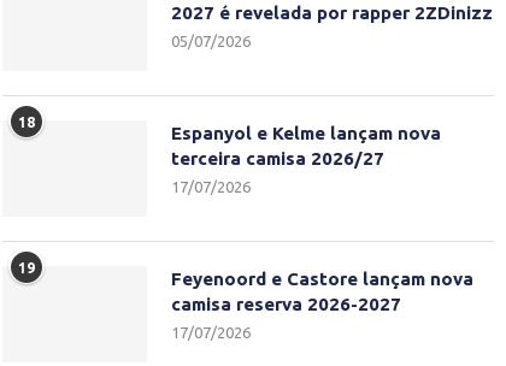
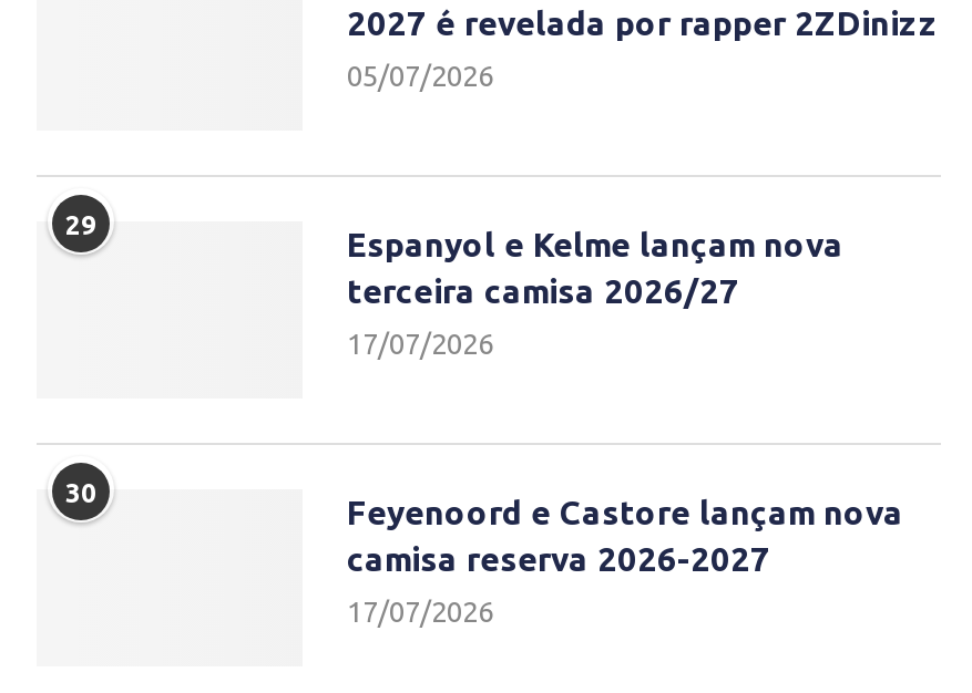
[18,114,35,130] 18 -> [65,211,96,239] 29
[18,260,35,276] 19 -> [65,478,96,507] 30

